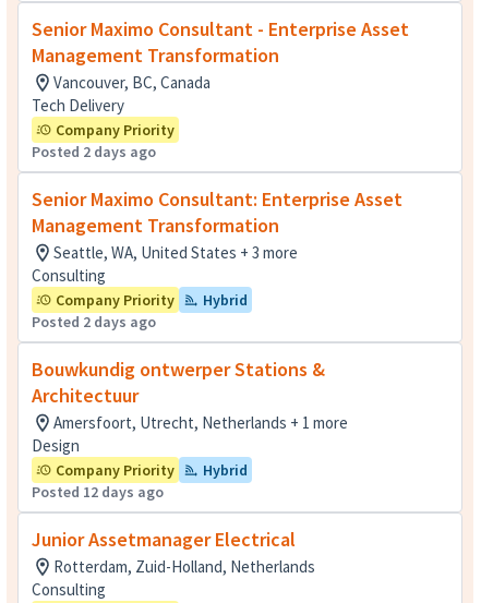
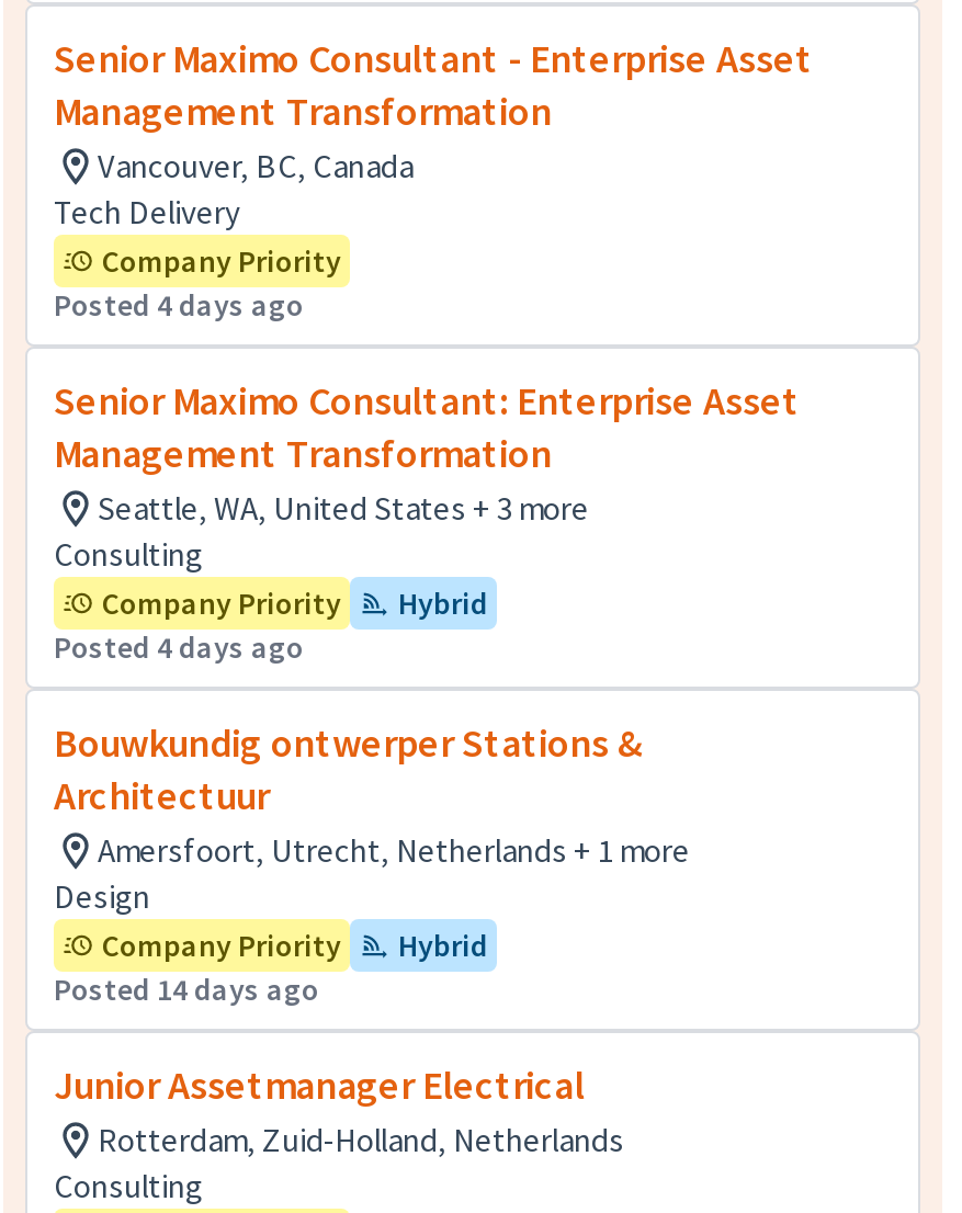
[32,142,156,161] Posted 2 days ago -> [54,285,304,325] Posted 4 days ago
[32,312,156,331] Posted 2 days ago -> [54,627,304,667] Posted 4 days ago
[32,482,164,502] Posted 12 days ago -> [54,970,319,1009] Posted 14 days ago

